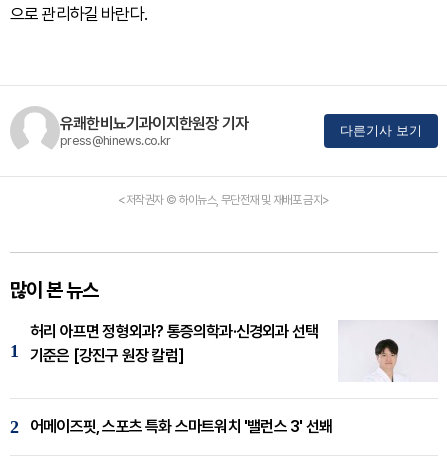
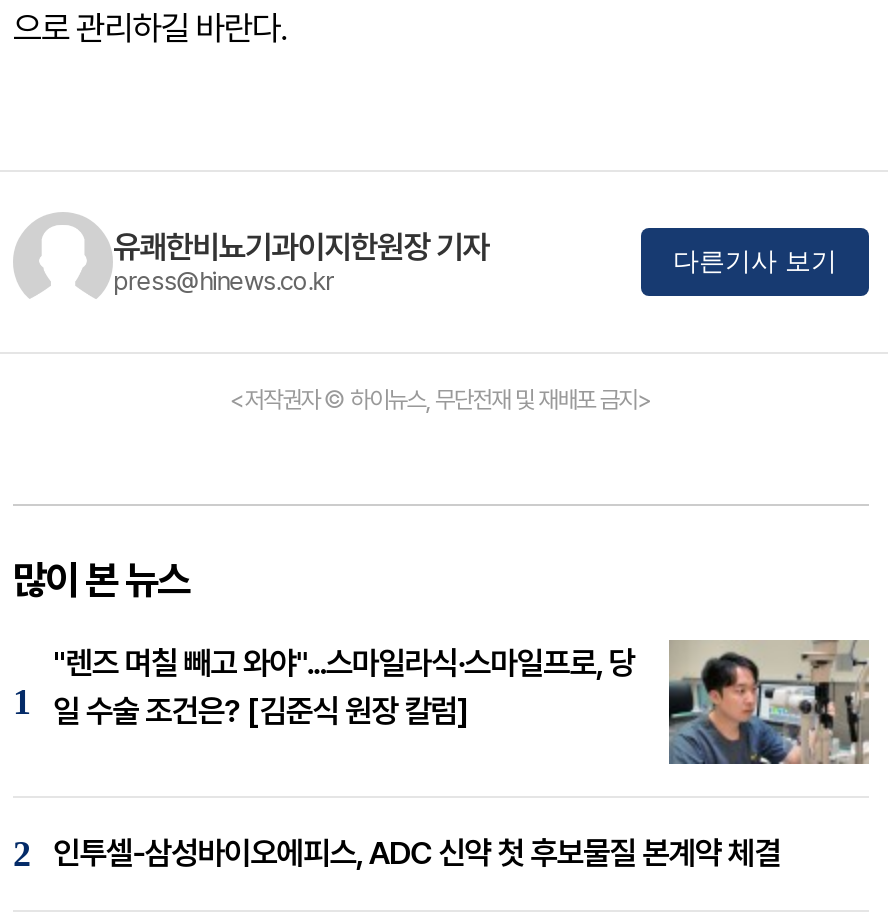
[30,320,438,382] [image] | 허리 아프면 정형외과? 통증의학과·신경외과 선택 | 기준은 [강진구 원장 칼럼] -> [53,638,871,766] [image] | "렌즈 며칠 빼고 와야"...스마일라식·스마일프로, 당 | 일 수술 조건은? [김준식 원장 칼럼]
[30,417,332,436] 어메이즈핏, 스포츠 특화 스마트워치 '밸런스 3' 선봬 -> [53,834,781,872] 인투셀-삼성바이오에피스, ADC 신약 첫 후보물질 본계약 체결

